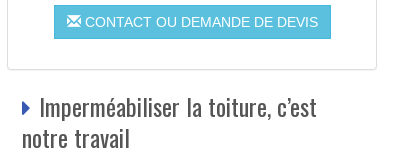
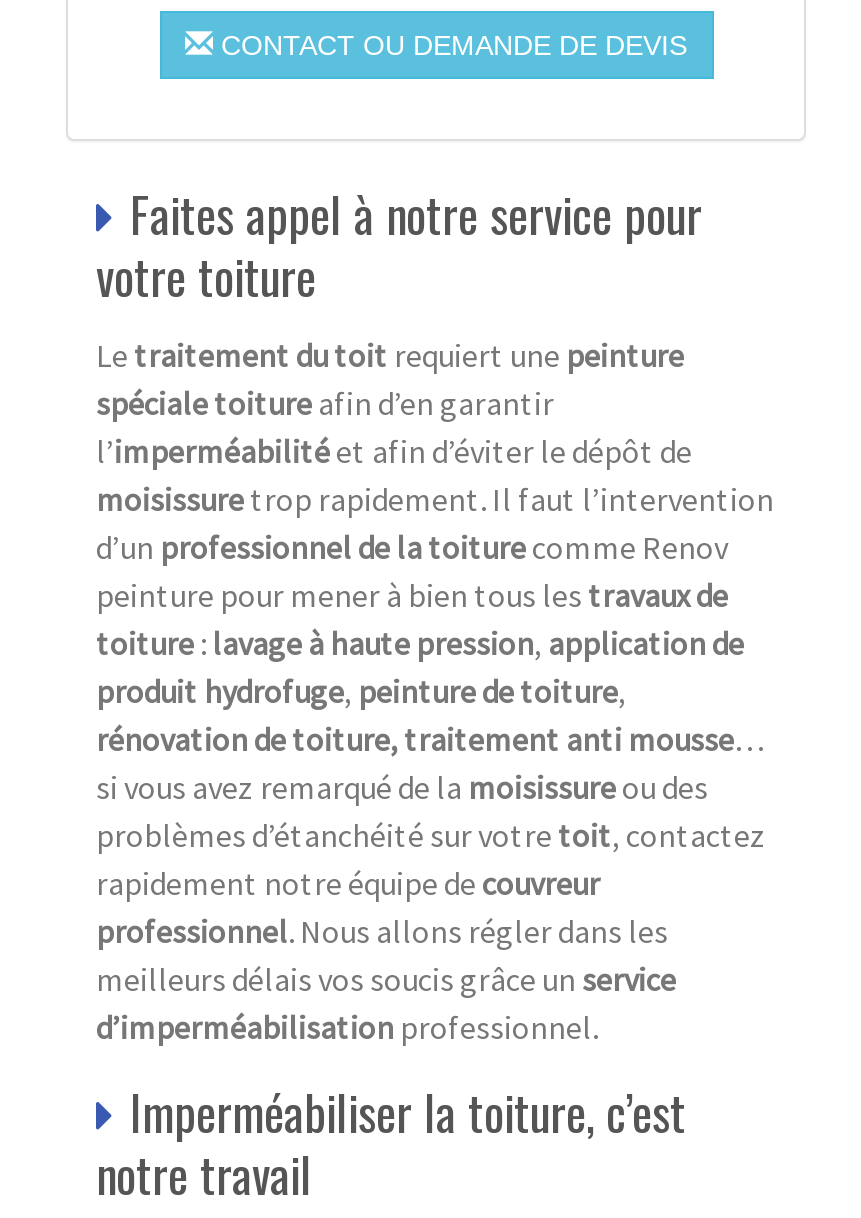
none -> [96,176,774,1046] Faites appel à notre service pour | votre toiture | Le traitement du toit requiert une peinture | spéciale toiture afin d’en garantir | l’imperméabilité et afin d’éviter le dépôt de | moisissure trop rapidement. Il faut l’intervention | d’un professionnel de la toiture comme Renov | peinture pour mener à bien tous les travaux de | toiture: lavage à haute pression, application de | produit hydrofuge, peinture de toiture, | rénovation de toiture, traitement anti mousse … | si vous avez remarqué de la moisissure ou des | problèmes d’étanchéité sur votre toit, contactez | rapidement notre équipe de couvreur | professionnel. Nous allons régler dans les | meilleurs délais vos soucis grâce un service | d’imperméabilisation professionnel.

